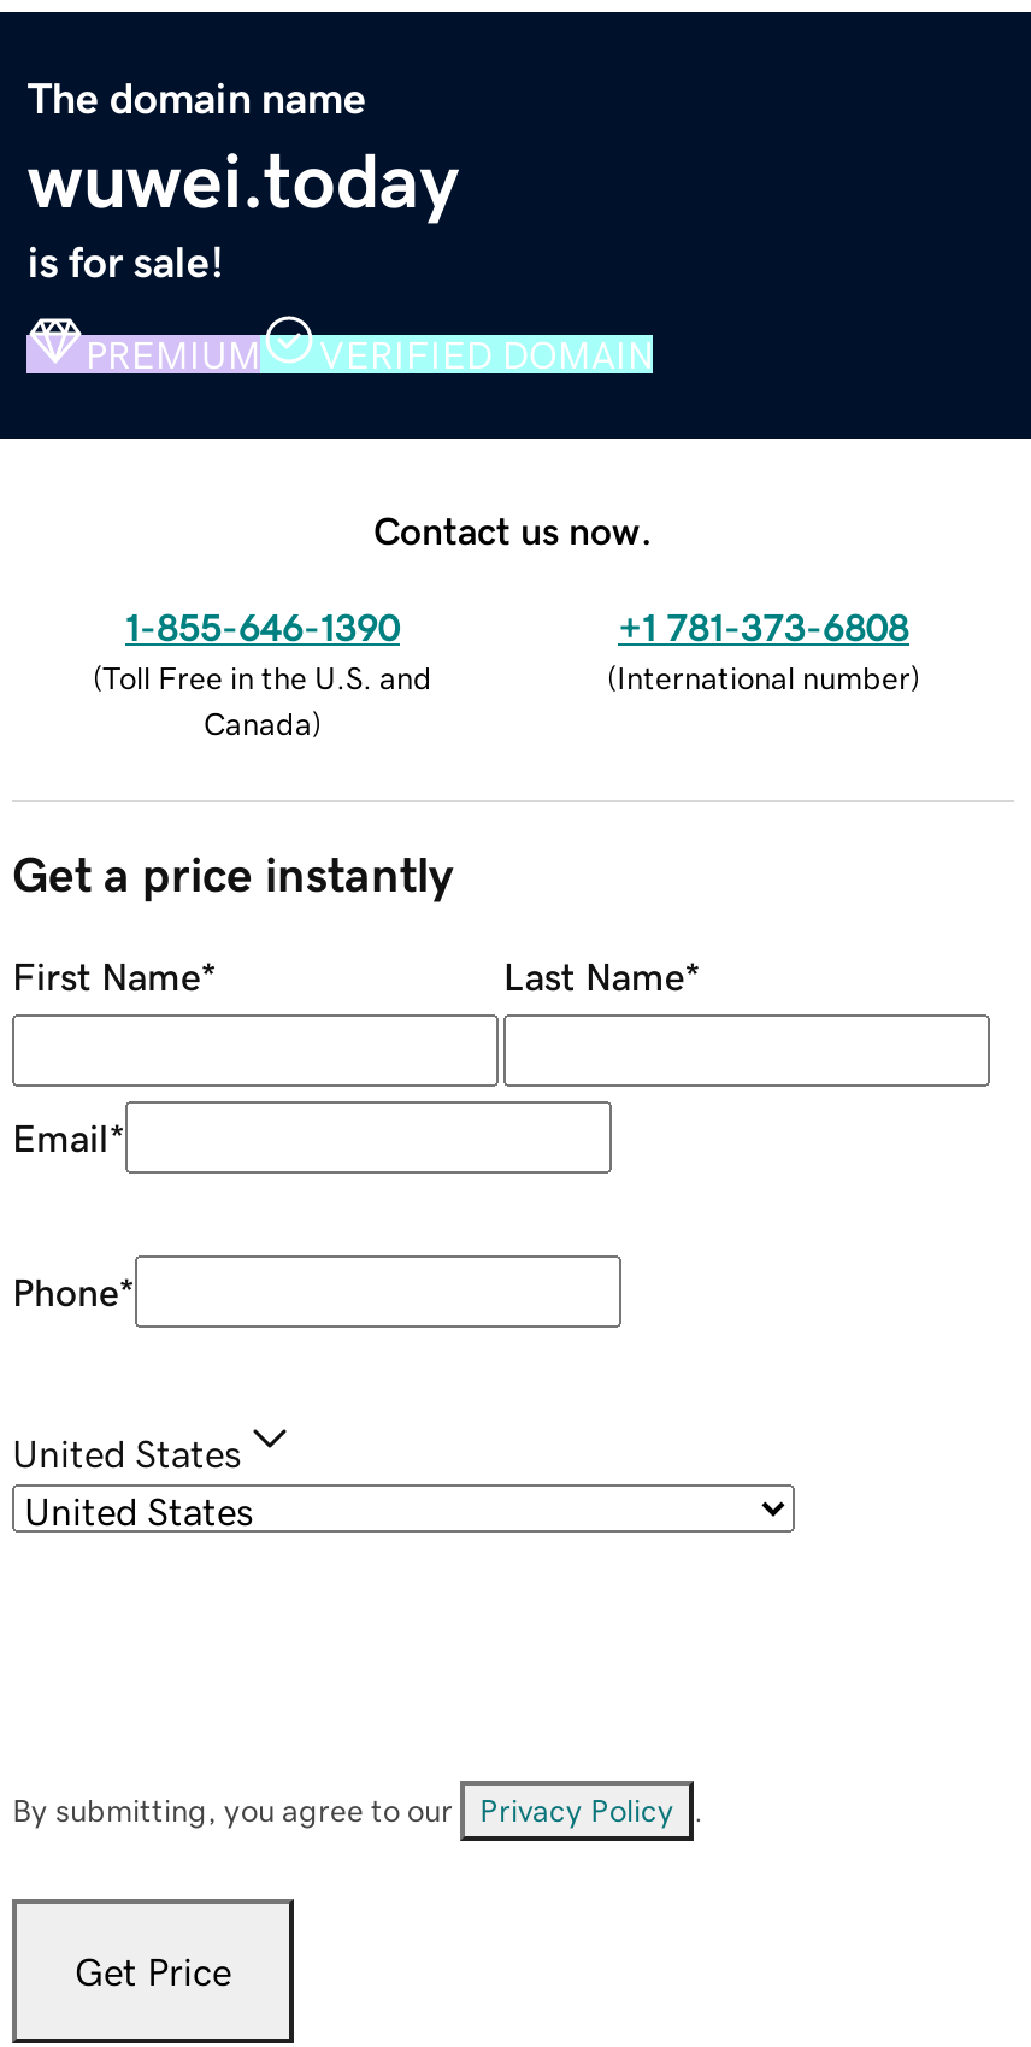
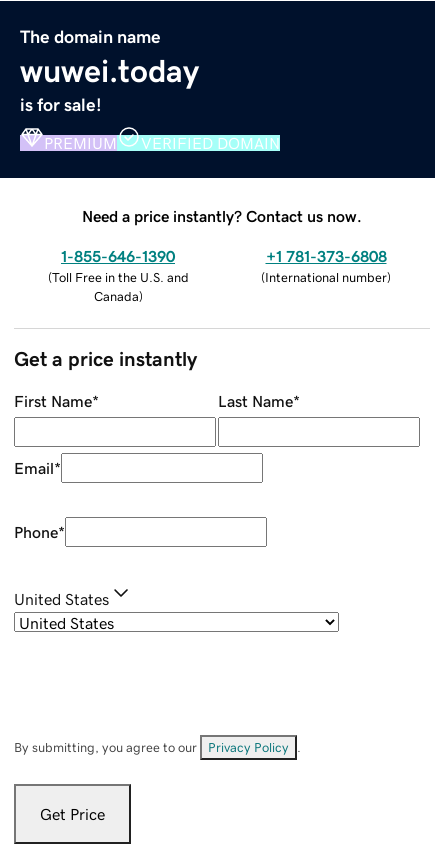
[373,510,653,548] Contact us now. -> [82,208,362,224] Need a price instantly? Contact us now.

